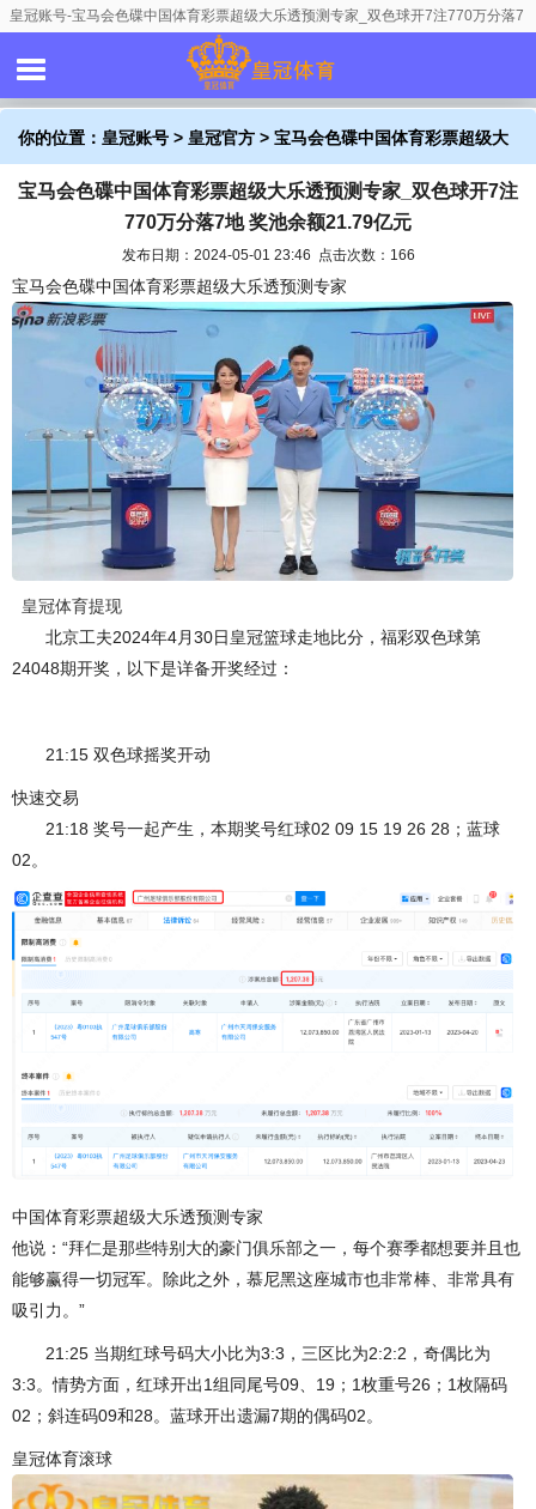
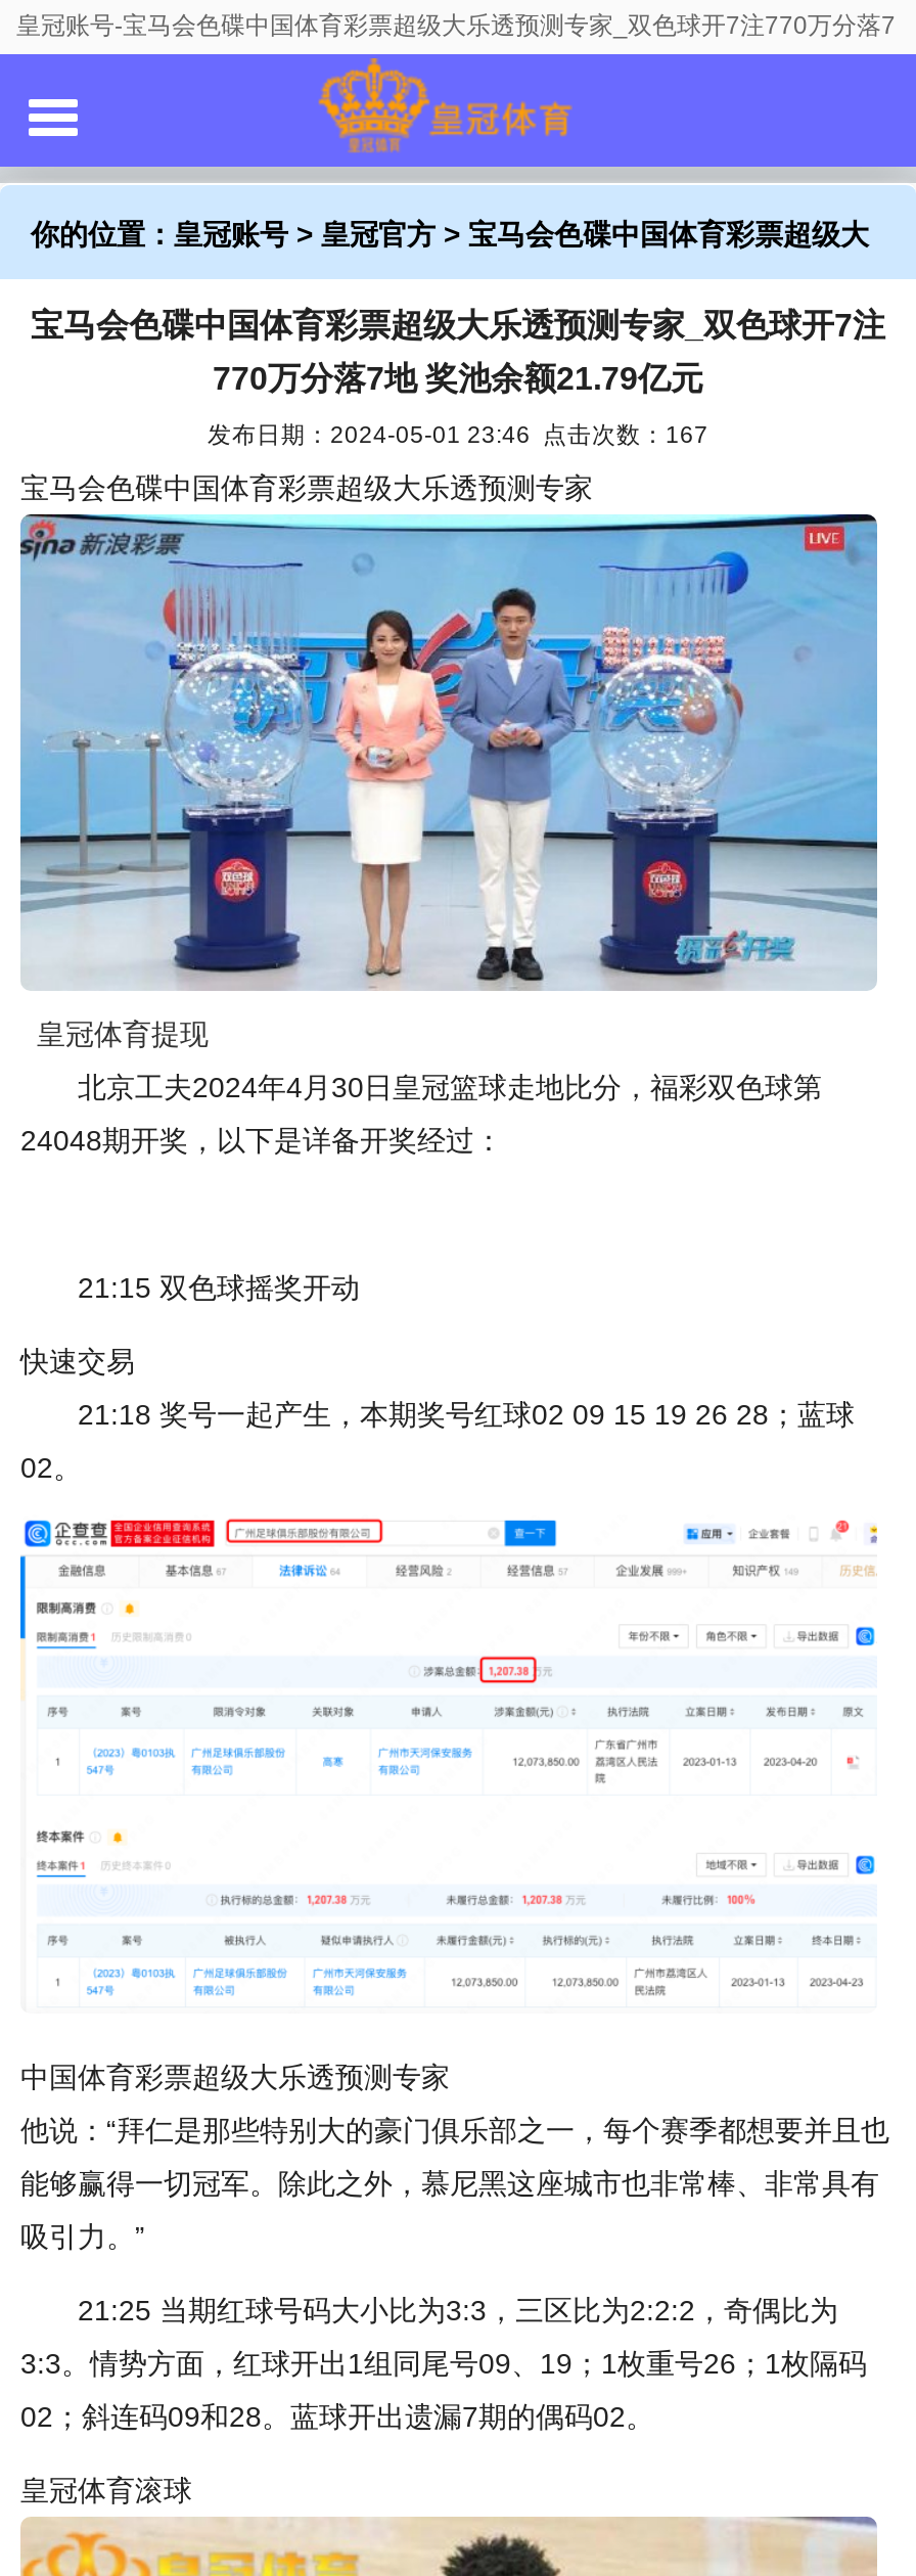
[121,247,415,262] 发布日期：2024-05-01 23:46 点击次数：166 -> [208,420,708,447] 发布日期：2024-05-01 23:46 点击次数：167

